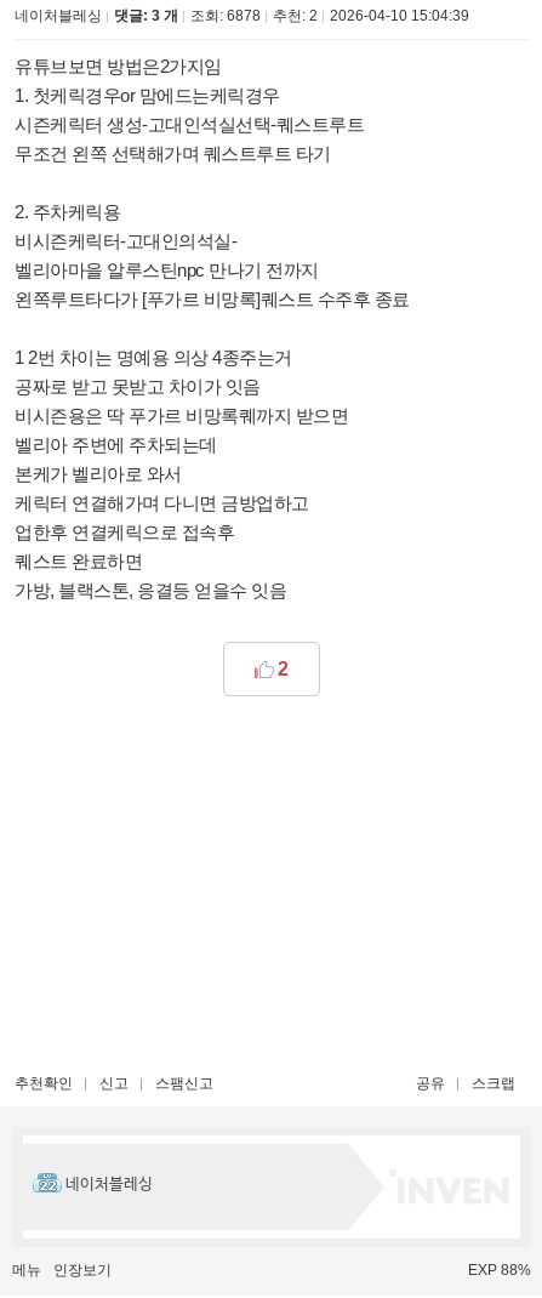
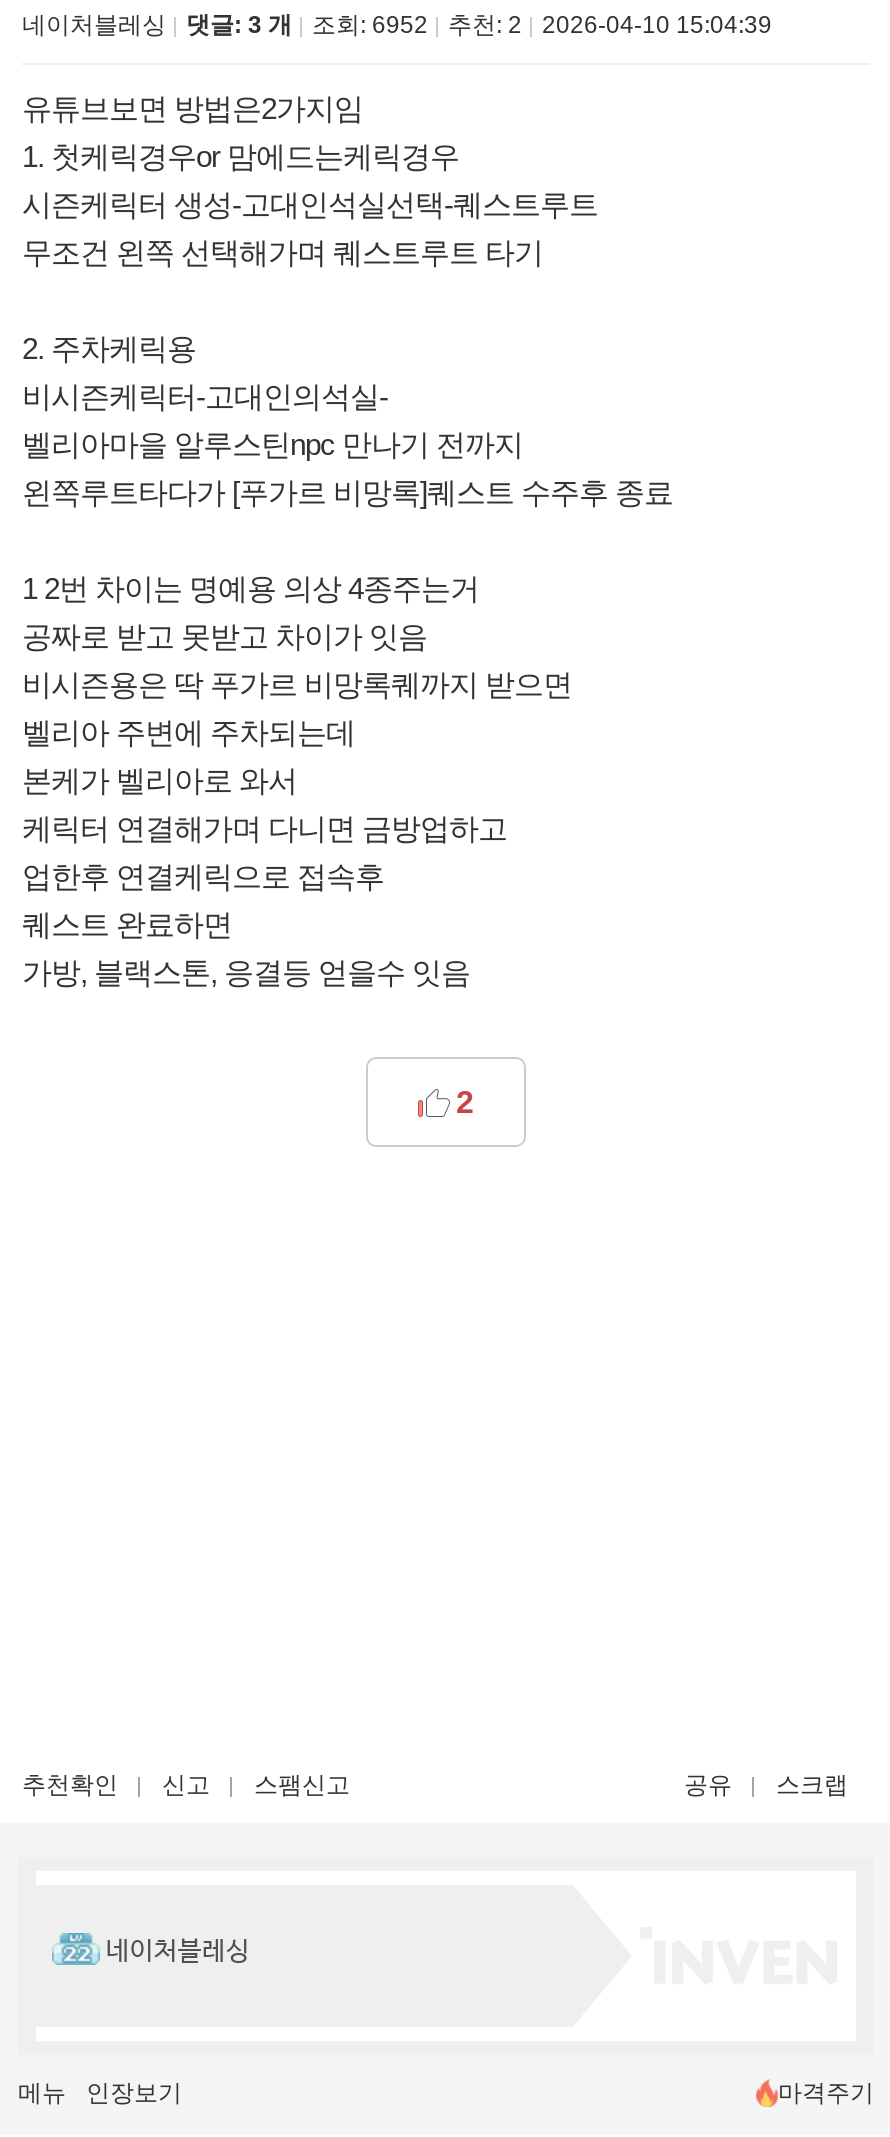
[15,7,469,24] 네이처블레싱 댓글: 3 개 조회: 6878 추천: 2 2026-04-10 15:04:39 -> [22,11,772,39] 네이처블레싱 댓글: 3 개 조회: 6952 추천: 2 2026-04-10 15:04:39
[468,1262,531,1279] EXP 88% -> [778,2079,874,2107] 마격주기

